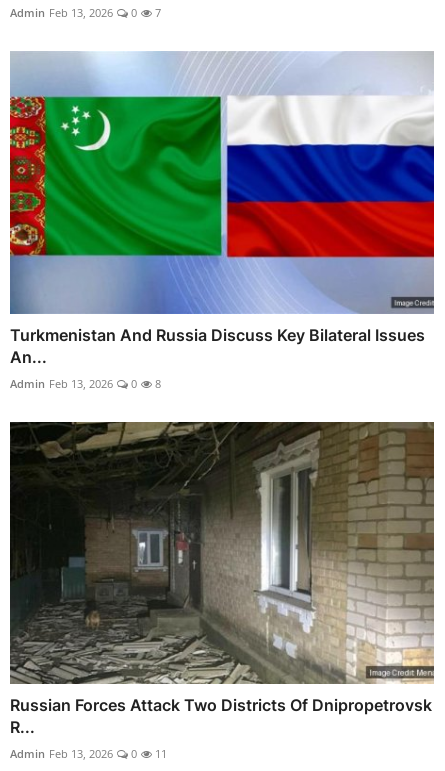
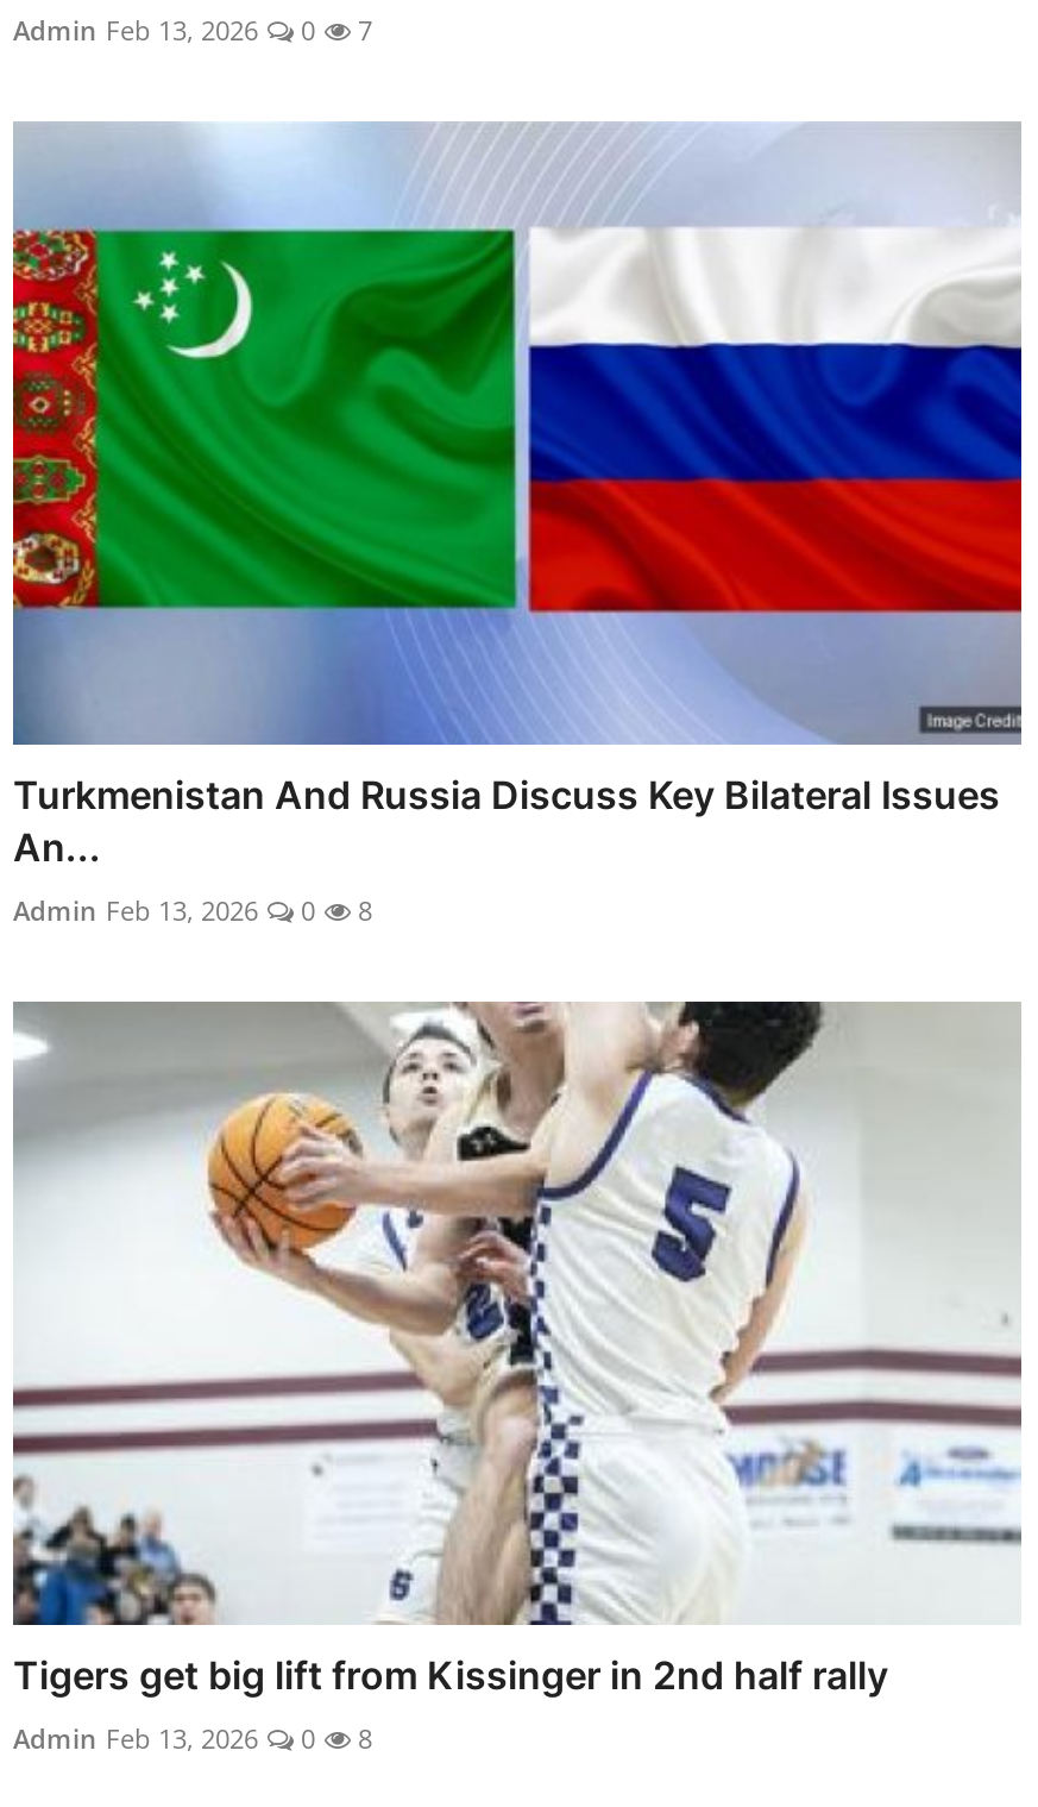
[9,421,435,737] [image] | Russian Forces Attack Two Districts Of Dnipropetrovsk | R... -> [13,1000,1021,1700] [image] | Tigers get big lift from Kissinger in 2nd half rally
[10,746,167,761] Admin Feb 13, 2026 0 11 -> [13,1721,372,1757] Admin Feb 13, 2026 0 8

